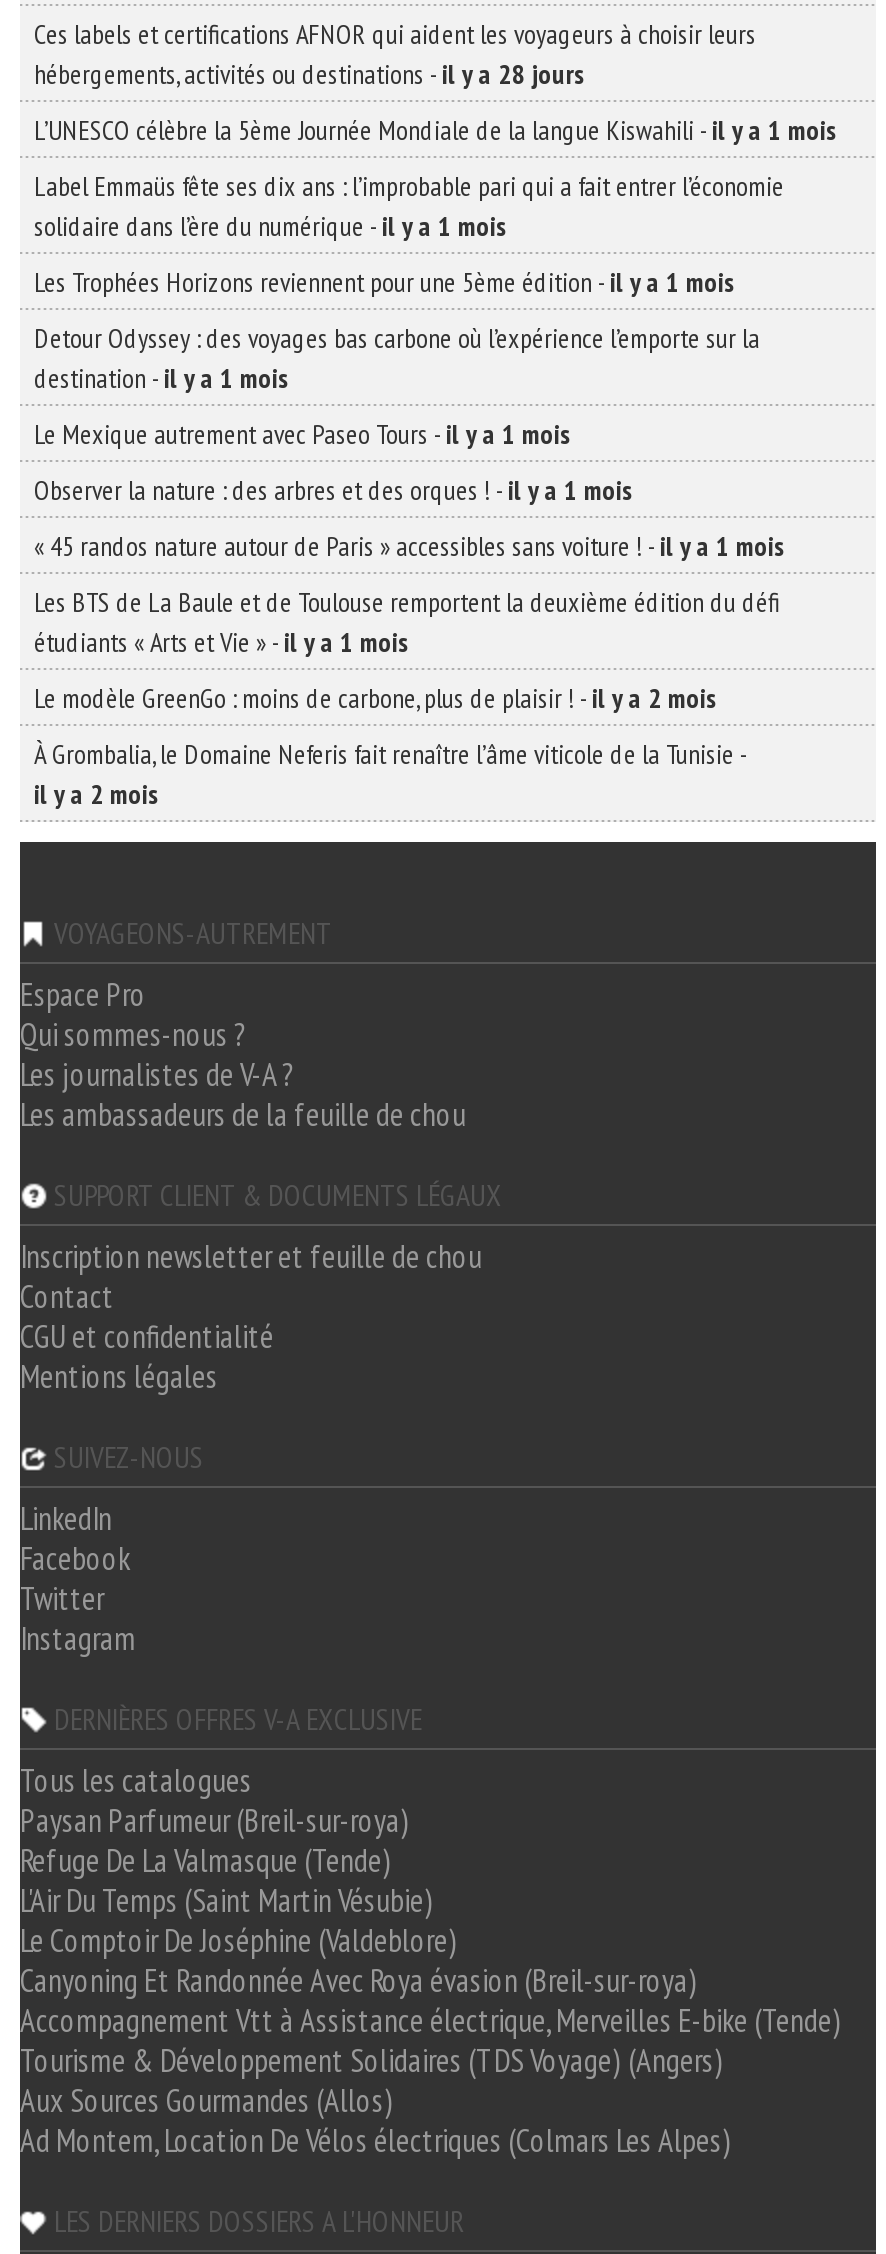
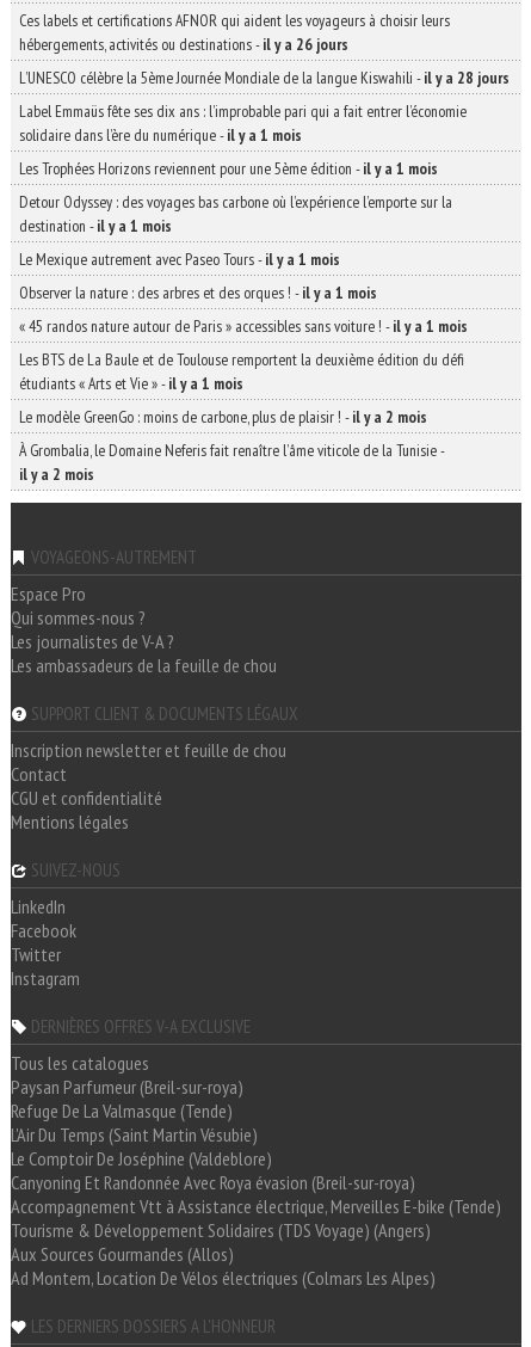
[34,56,586,92] hébergements, activités ou destinations - il y a 28 jours -> [19,33,348,55] hébergements, activités ou destinations - il y a 26 jours
[34,112,838,148] L’UNESCO célèbre la 5ème Journée Mondiale de la langue Kiswahili - il y a 1 mois -> [19,67,510,88] L’UNESCO célèbre la 5ème Journée Mondiale de la langue Kiswahili - il y a 28 jours

